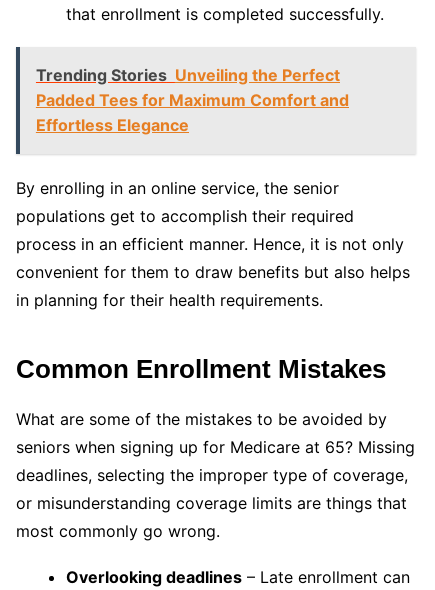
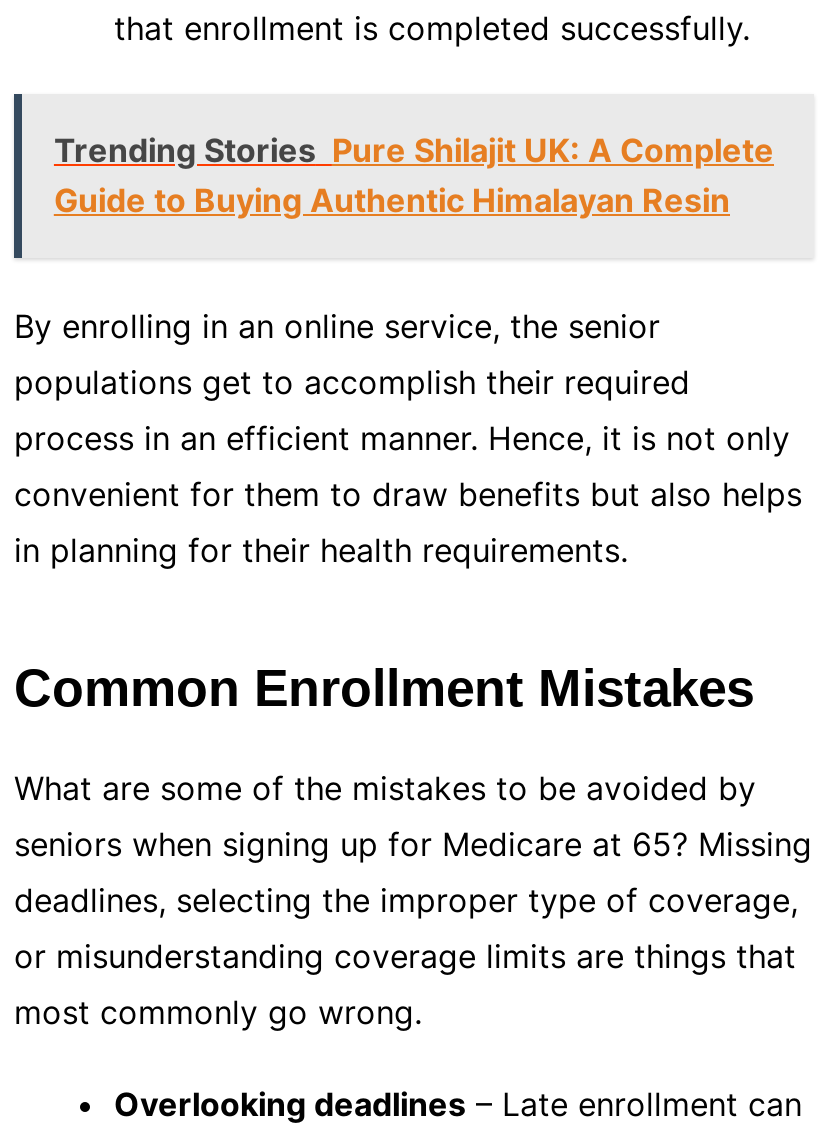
[36,64,349,134] Trending Stories Unveiling the Perfect | Padded Tees for Maximum Comfort and | Effortless Elegance -> [54,129,774,219] Trending Stories Pure Shilajit UK: A Complete | Guide to Buying Authentic Himalayan Resin

